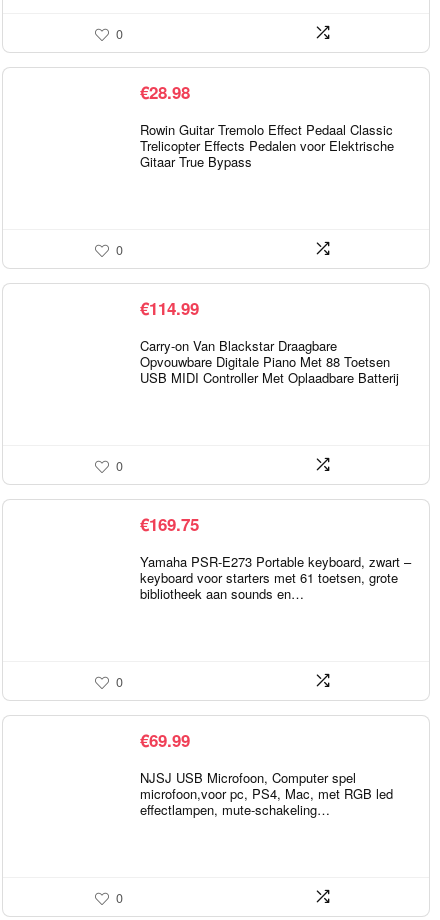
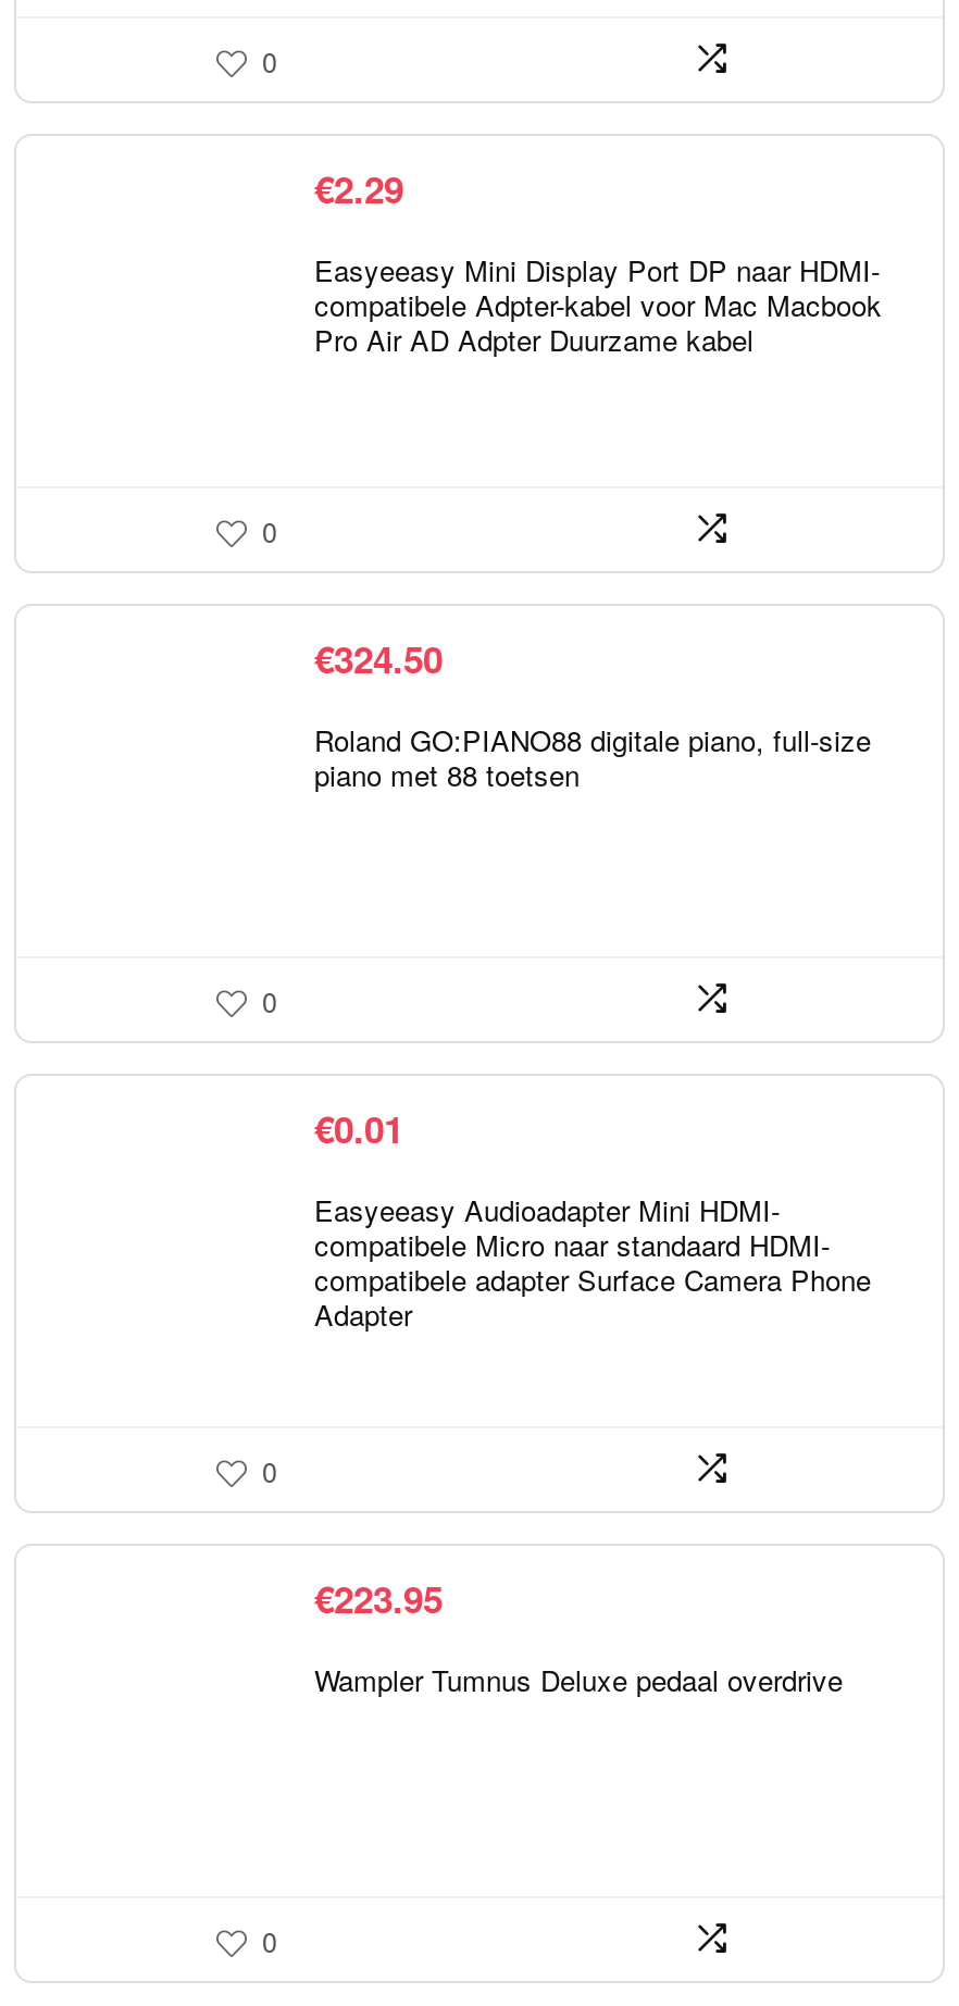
[140,80,190,104] €28.98 -> [314,162,403,214] €2.29
[140,120,394,171] Rowin Guitar Tremolo Effect Pedaal Classic | Trelicopter Effects Pedalen voor Elektrische | Gitaar True Bypass -> [314,249,882,360] Easyeeasy Mini Display Port DP naar HDMI- | compatibele Adpter-kabel voor Mac Macbook | Pro Air AD Adpter Duurzame kabel
[140,296,199,320] €114.99 -> [314,632,443,684] €324.50
[140,336,399,387] Carry-on Van Blackstar Draagbare | Opvouwbare Digitale Piano Met 88 Toetsen | USB MIDI Controller Met Oplaadbare Batterij -> [314,719,871,795] Roland GO:PIANO88 digitale piano, full-size | piano met 88 toetsen
[140,512,199,536] €169.75 -> [314,1102,403,1154] €0.01
[140,552,411,603] Yamaha PSR-E273 Portable keyboard, zwart – | keyboard voor starters met 61 toetsen, grote | bibliotheek aan sounds en… -> [314,1189,871,1335] Easyeeasy Audioadapter Mini HDMI- | compatibele Micro naar standaard HDMI- | compatibele adapter Surface Camera Phone | Adapter
[140,728,190,752] €69.99 -> [314,1572,443,1624] €223.95
[140,768,393,819] NJSJ USB Microfoon, Computer spel | microfoon,voor pc, PS4, Mac, met RGB led | effectlampen, mute-schakeling… -> [314,1659,843,1700] Wampler Tumnus Deluxe pedaal overdrive

